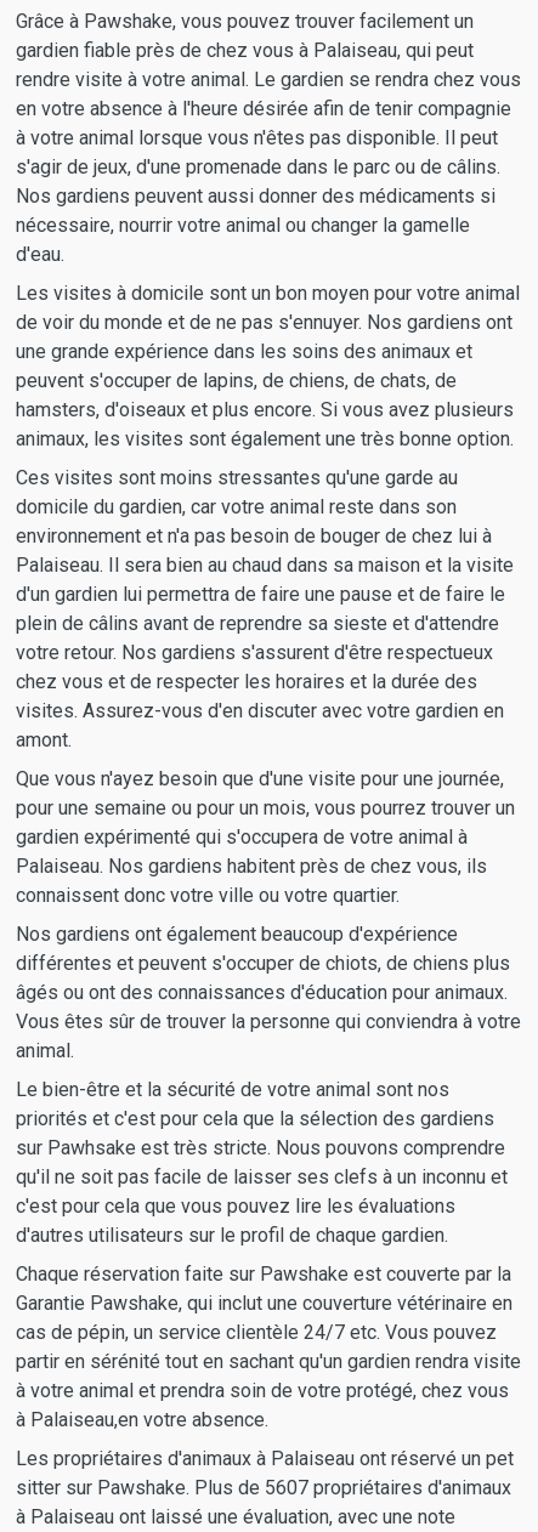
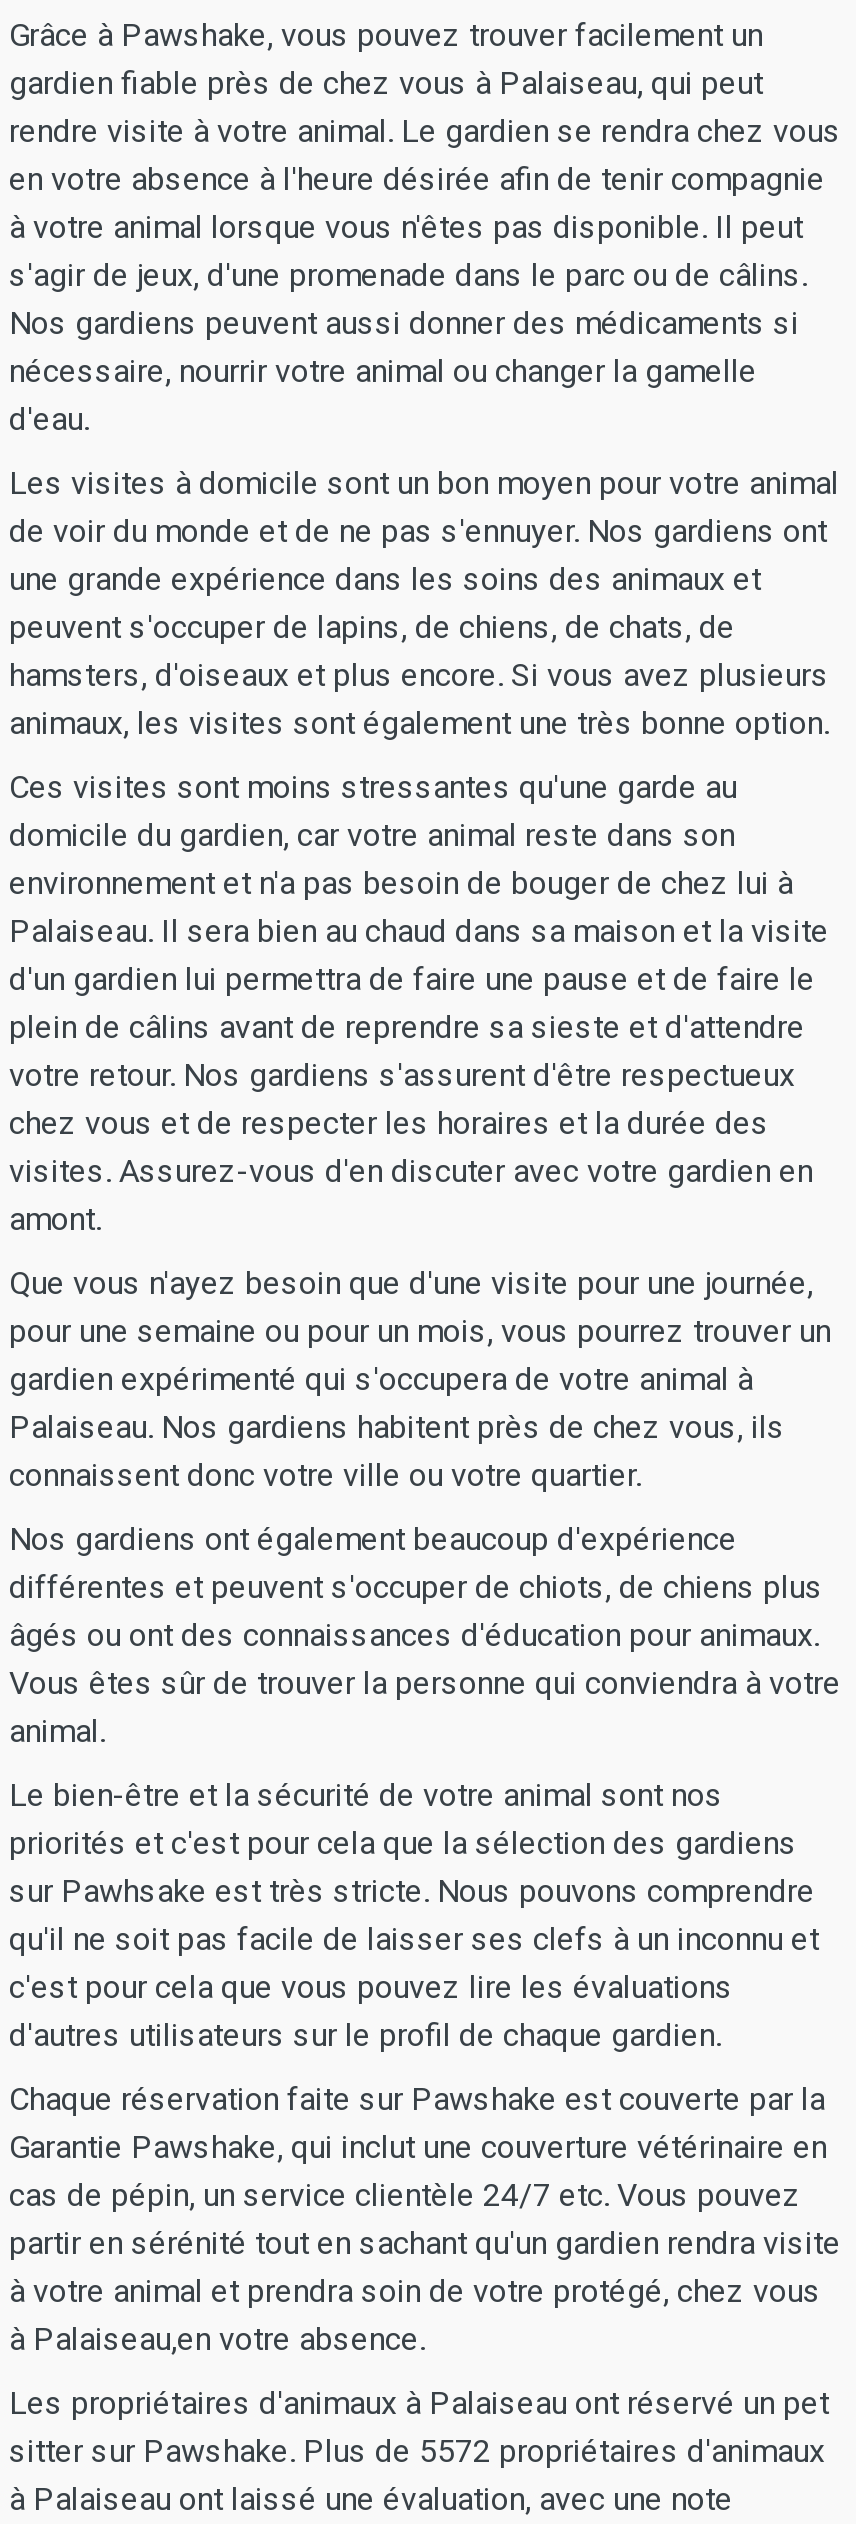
[16,1476,511,1499] sitter sur Pawshake. Plus de 5607 propriétaires d'animaux -> [9,2432,825,2470] sitter sur Pawshake. Plus de 5572 propriétaires d'animaux

